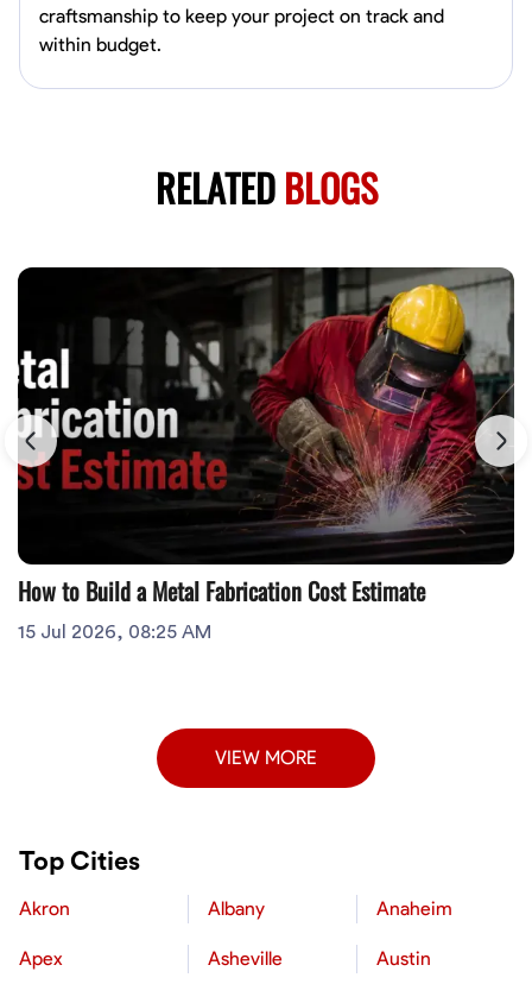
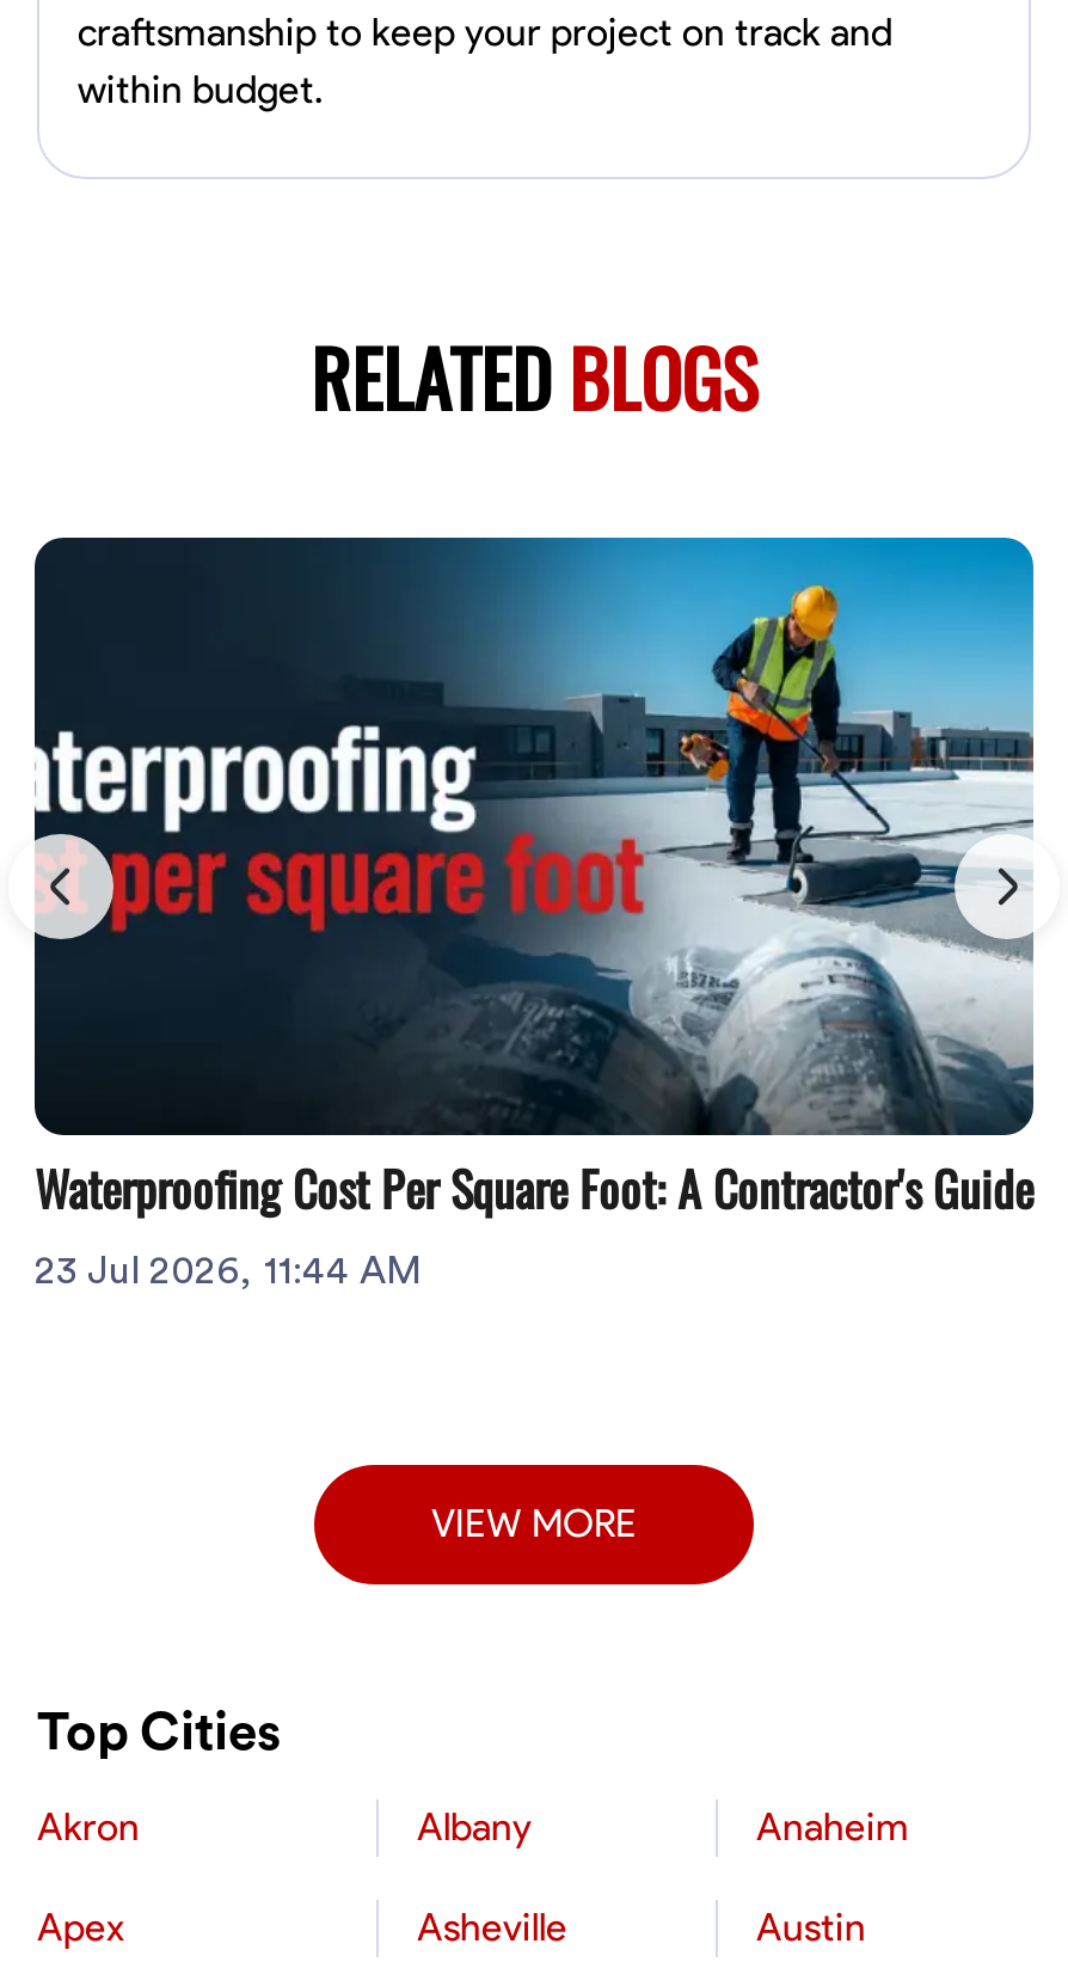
[17,266,515,642] [image] | How to Build a Metal Fabrication Cost Estimate | 15 Jul 2026, 08:25 AM -> [32,535,1036,1290] [image] | Waterproofing Cost Per Square Foot: A Contractor's Guide | 23 Jul 2026, 11:44 AM

